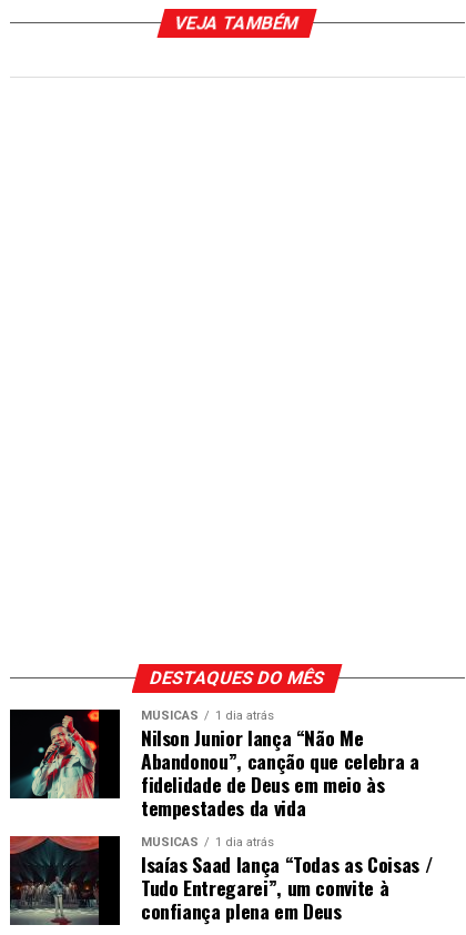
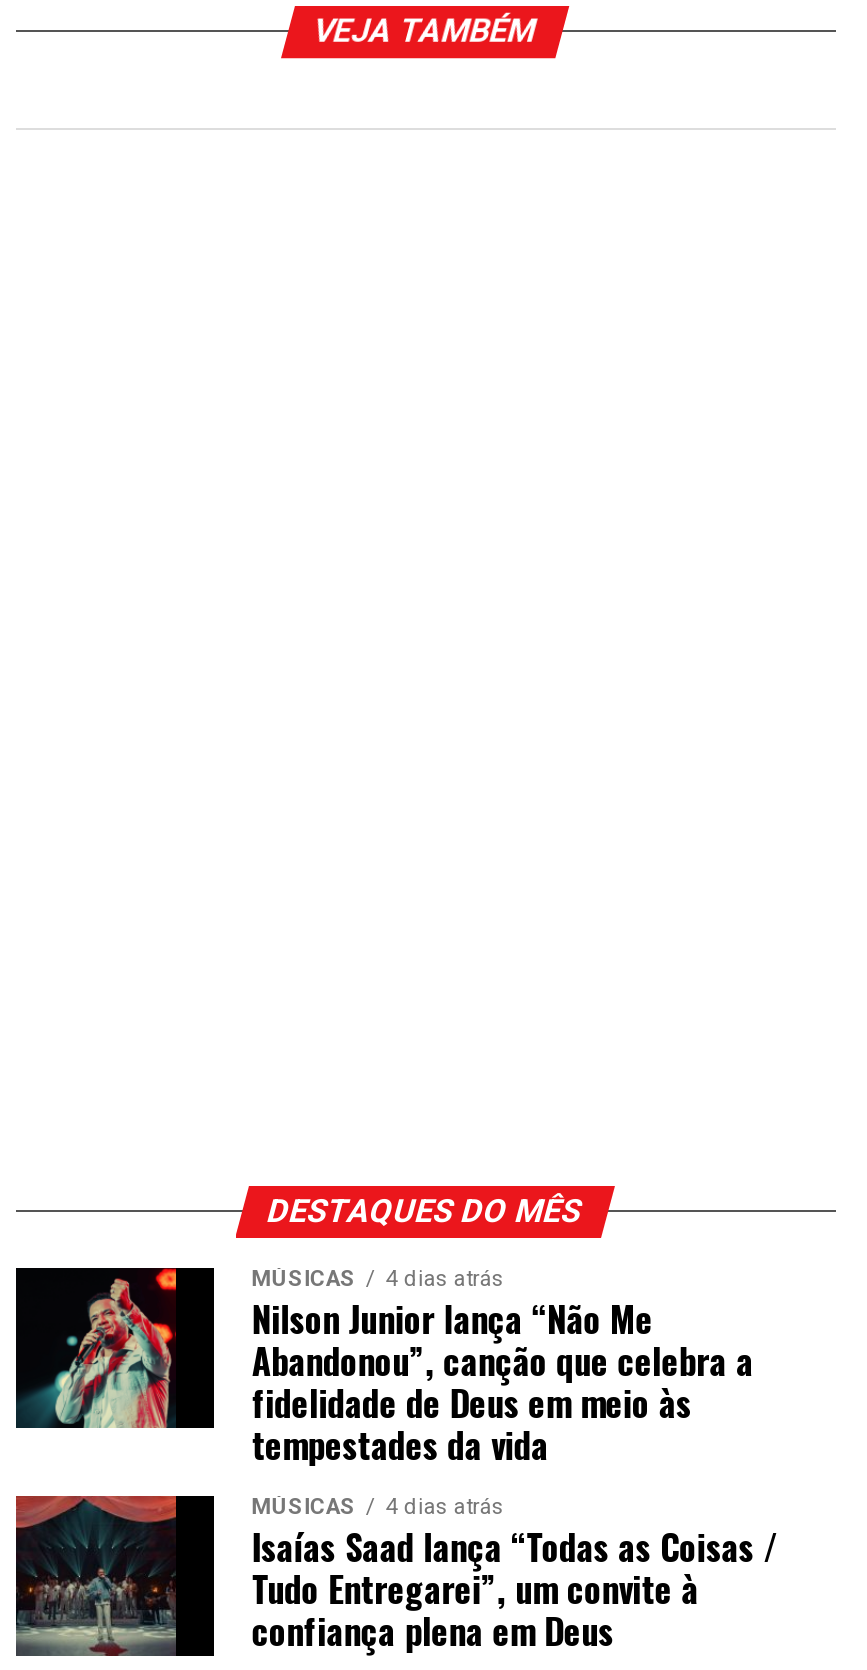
[141,708,274,723] MÚSICAS 1 dia atrás -> [252,1266,504,1292] MÚSICAS 4 dias atrás
[141,835,274,849] MÚSICAS 1 dia atrás -> [252,1494,504,1520] MÚSICAS 4 dias atrás

